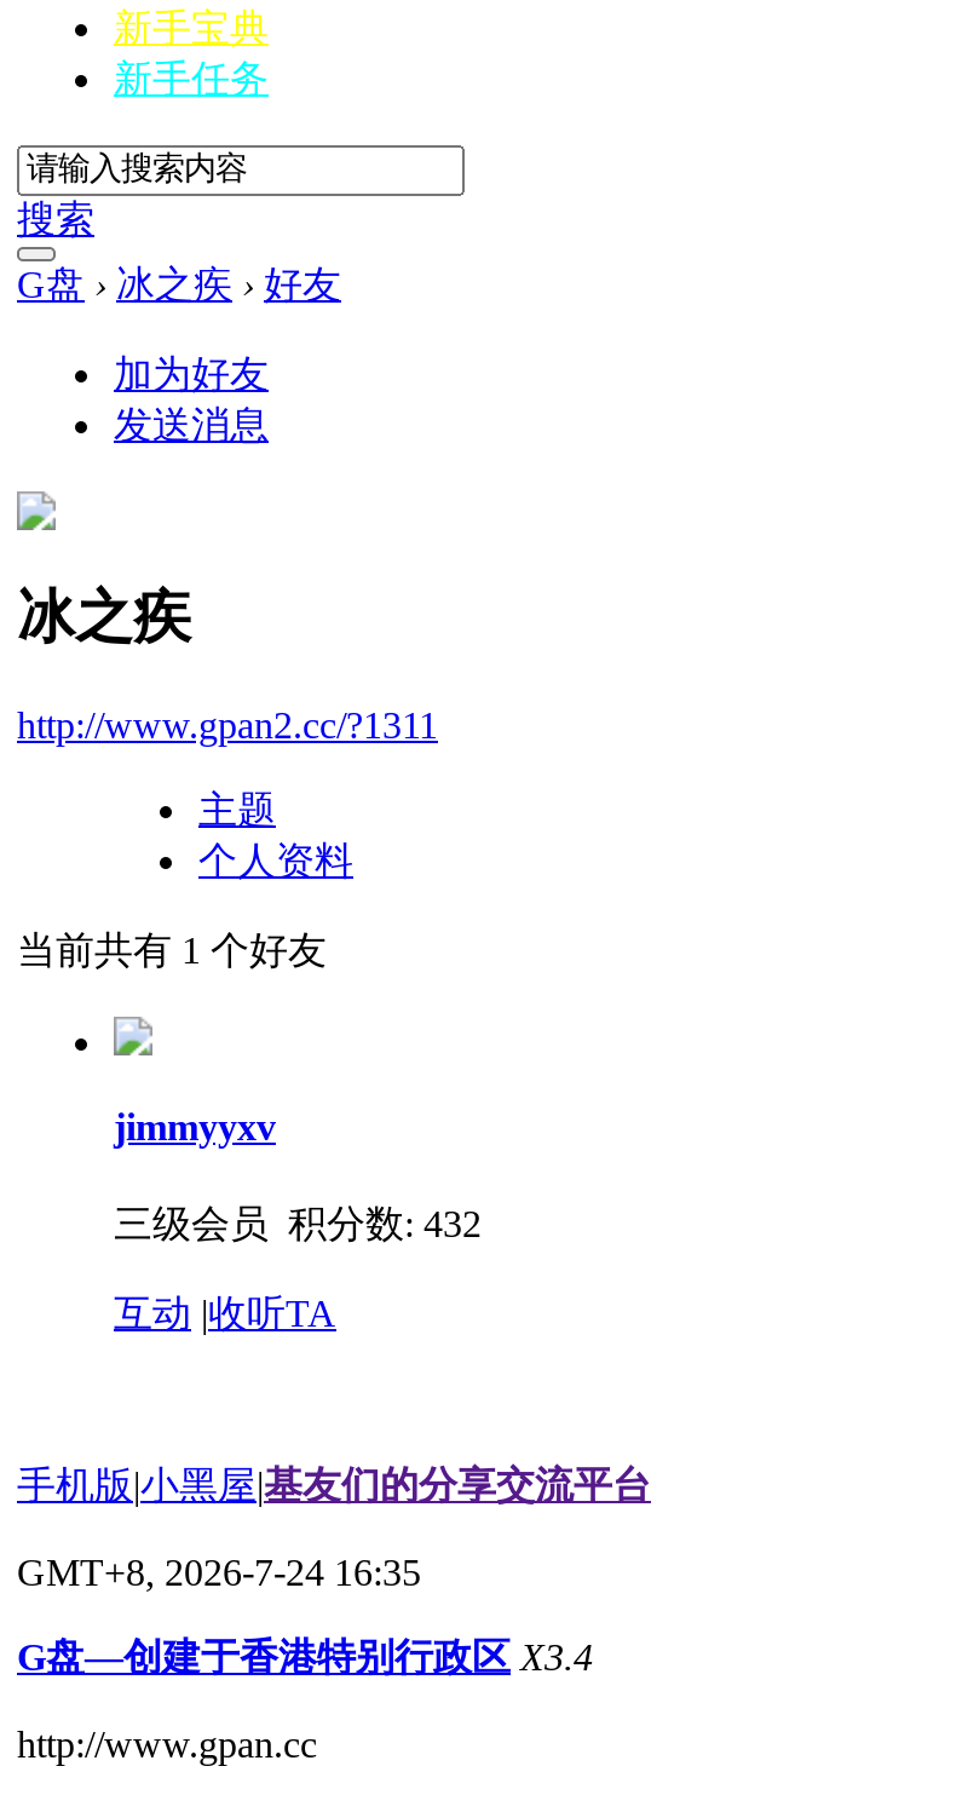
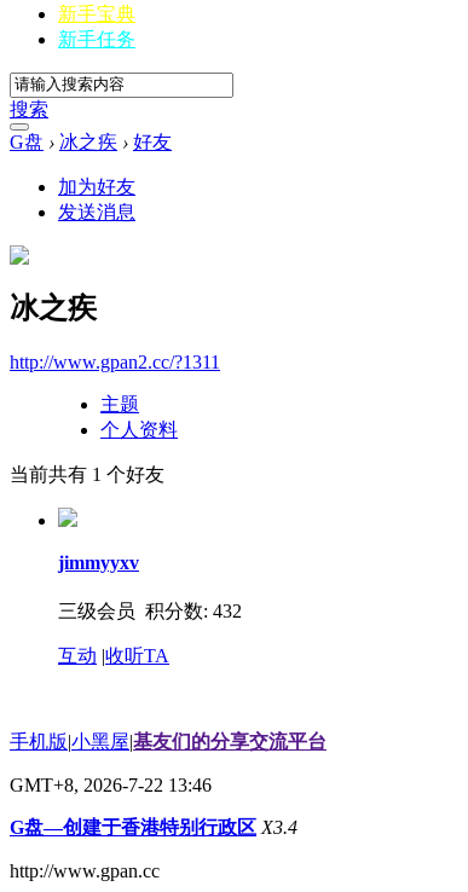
[17,1552,421,1593] GMT+8, 2026-7-24 16:35 -> [10,775,212,796] GMT+8, 2026-7-22 13:46

